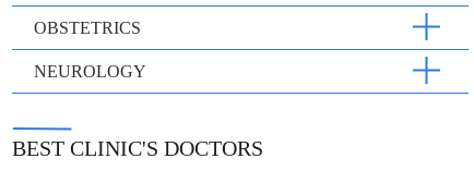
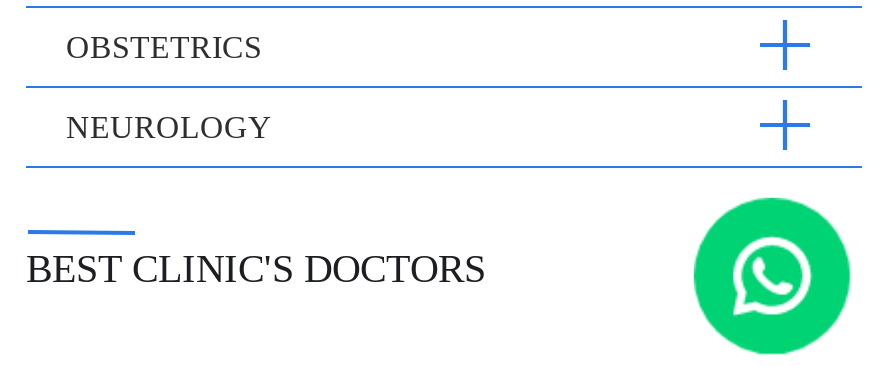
none -> [692,196,852,356] [image]

